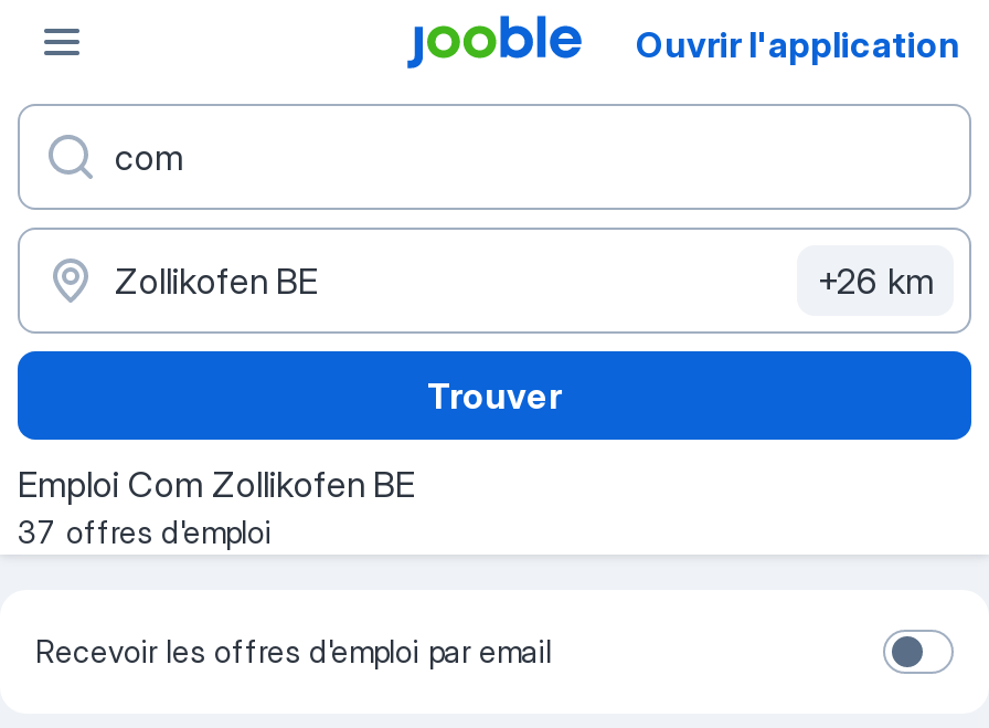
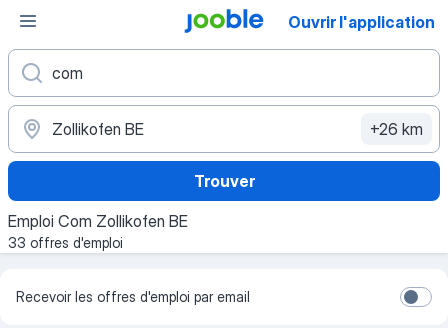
[18,513,272,550] 37 offres d'emploi -> [8,234,123,251] 33 offres d'emploi

